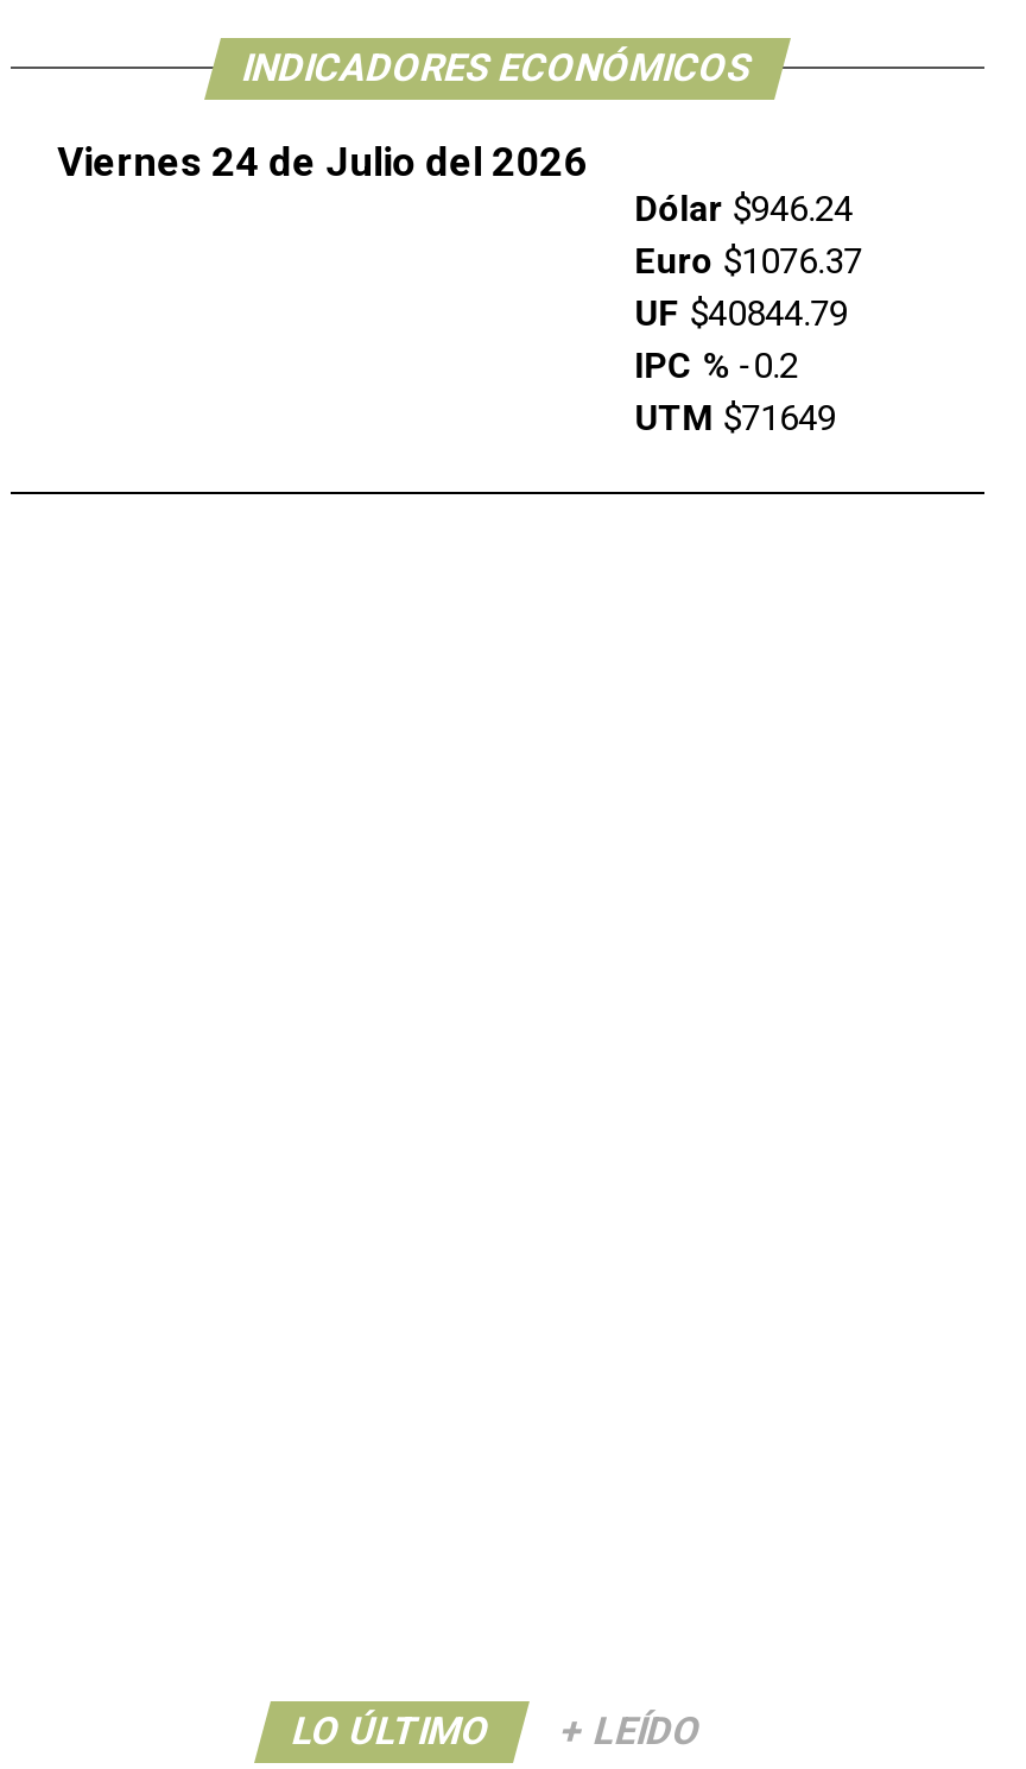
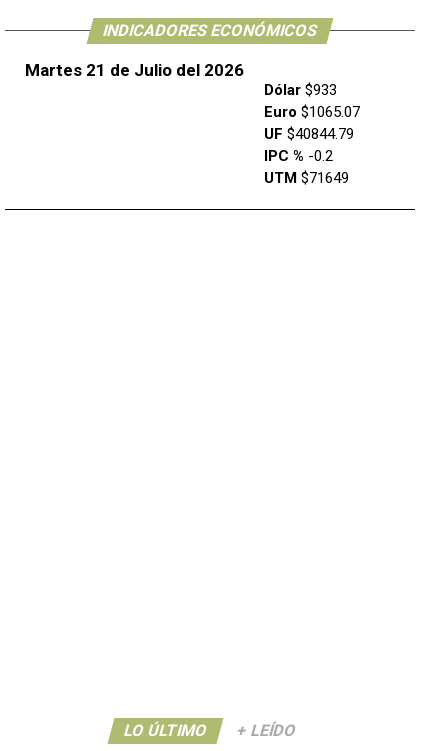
[57,138,587,186] Viernes 24 de Julio del 2026 -> [25,60,244,80] Martes 21 de Julio del 2026
[635,188,853,231] Dólar $946.24 -> [264,81,337,99] Dólar $933
[635,240,863,283] Euro $1076.37 -> [264,103,360,121] Euro $1065.07

